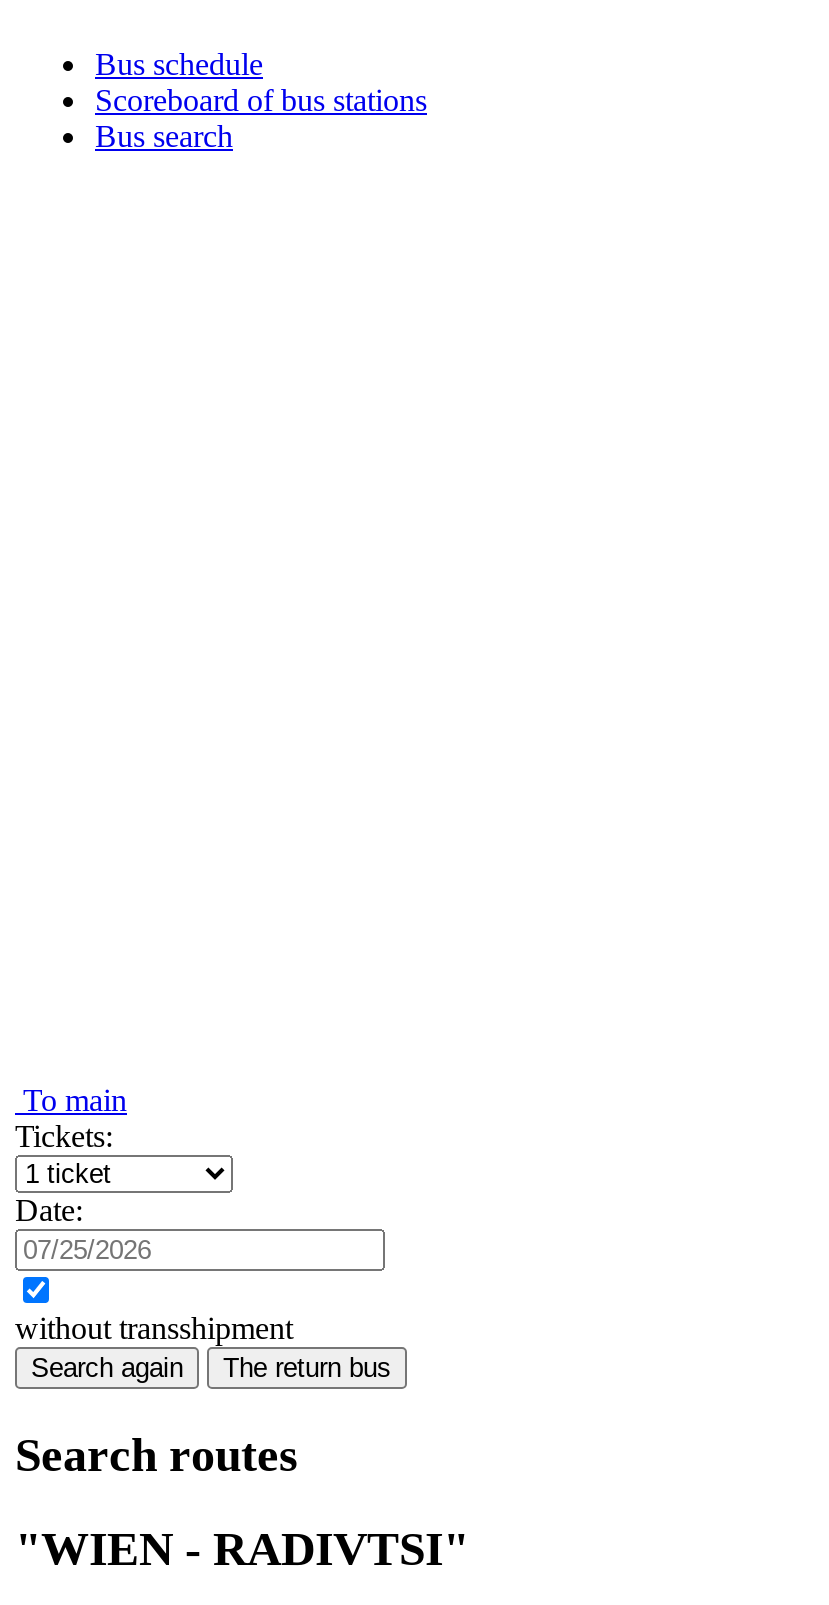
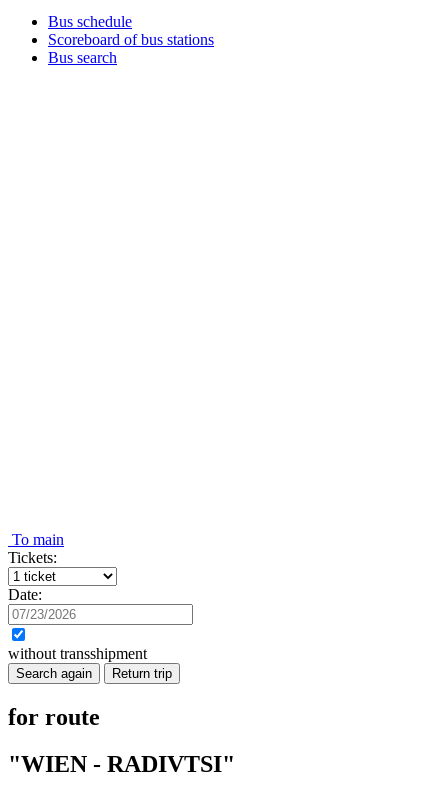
[223,1353,391,1383] The return bus -> [112,666,172,681] Return trip
[15,1429,297,1481] Search routes -> [8,704,100,730] for route

